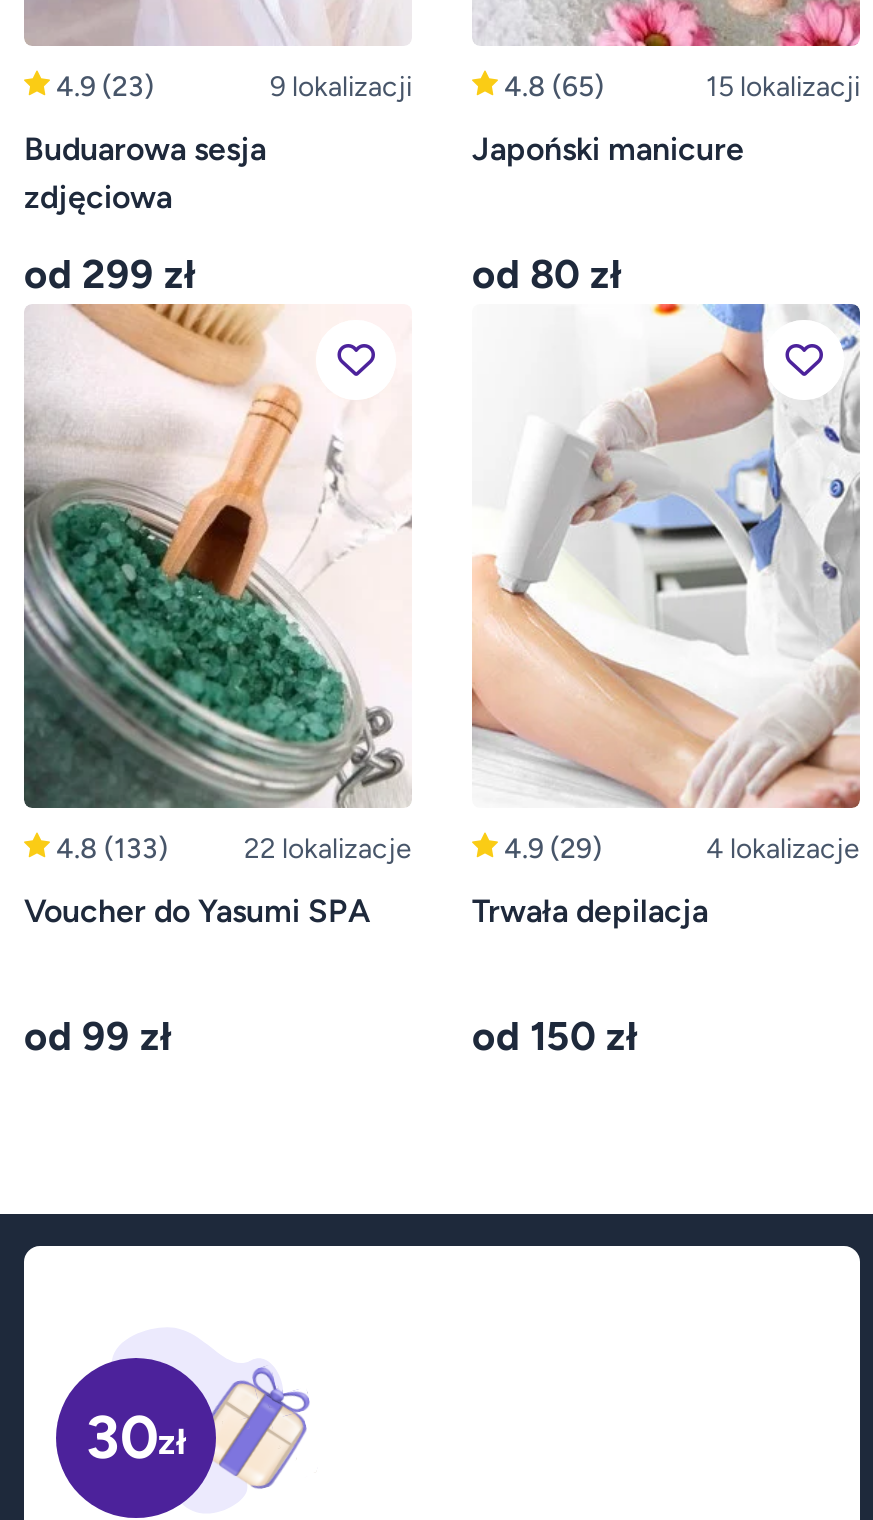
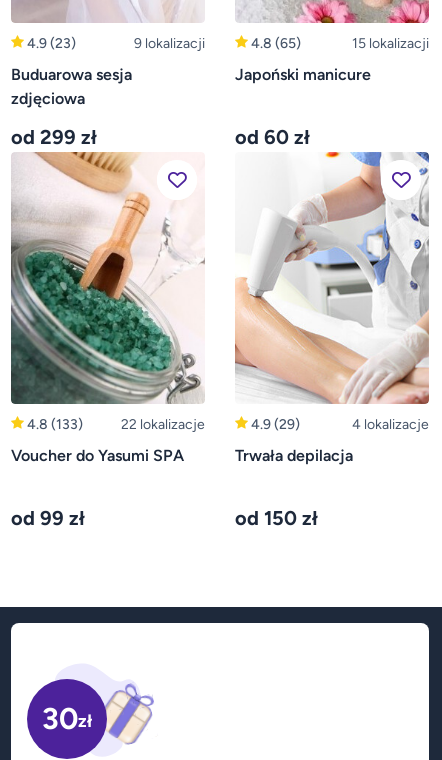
[472,250,622,298] od 80 zł -> [235,125,310,149] od 60 zł

